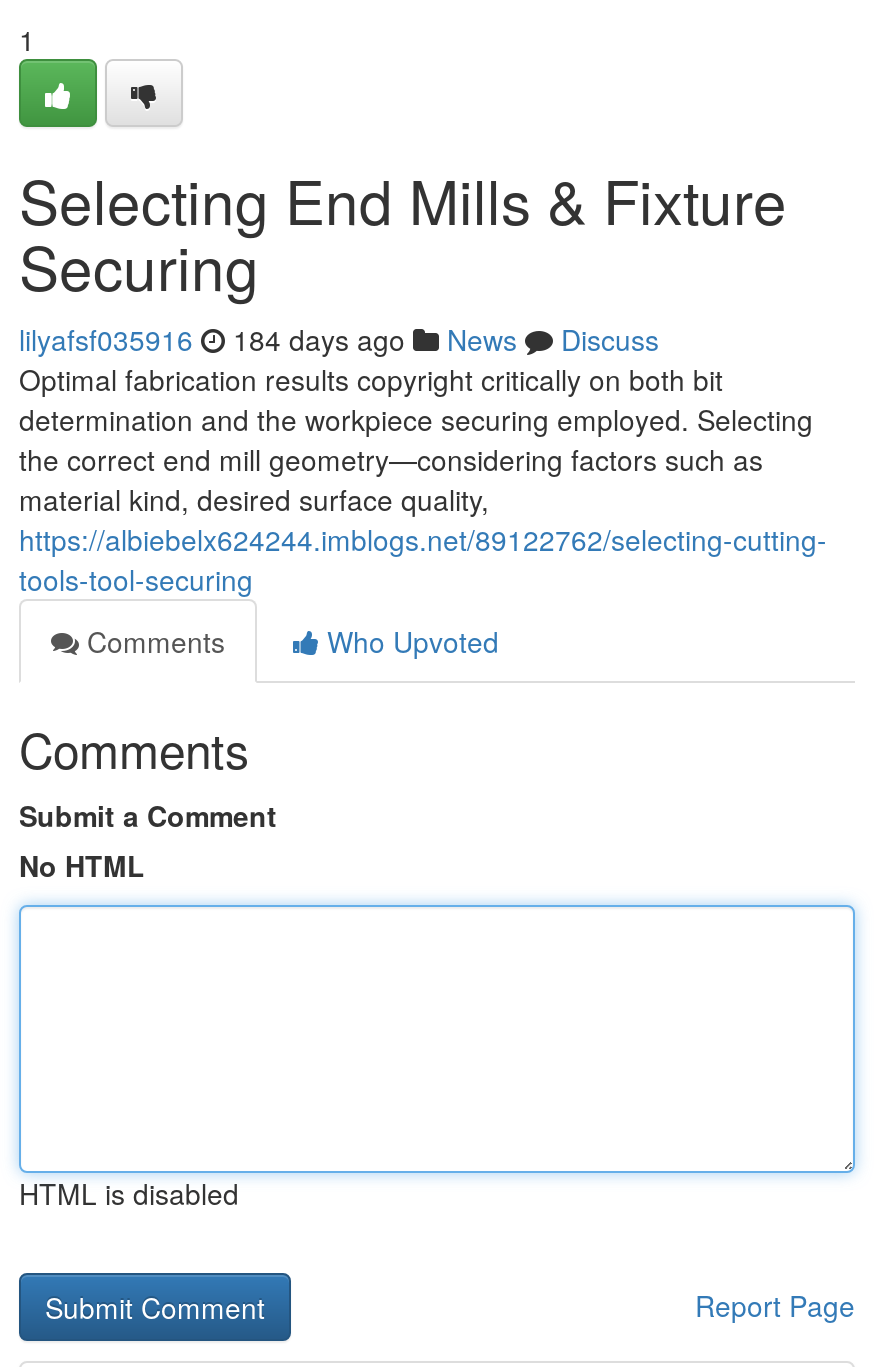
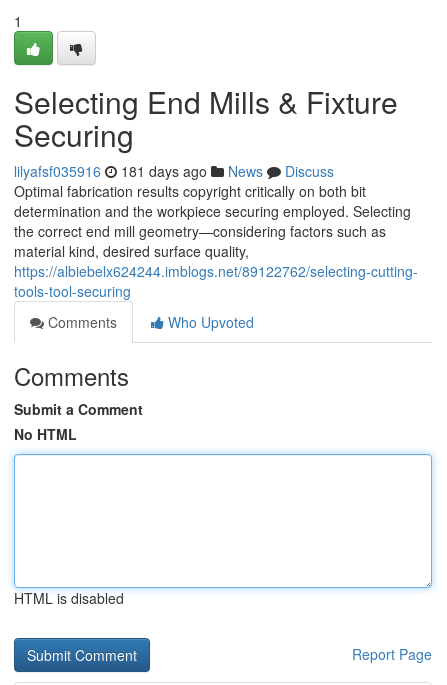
[19,319,659,359] lilyafsf035916 184 days ago News Discuss -> [14,161,334,181] lilyafsf035916 181 days ago News Discuss

